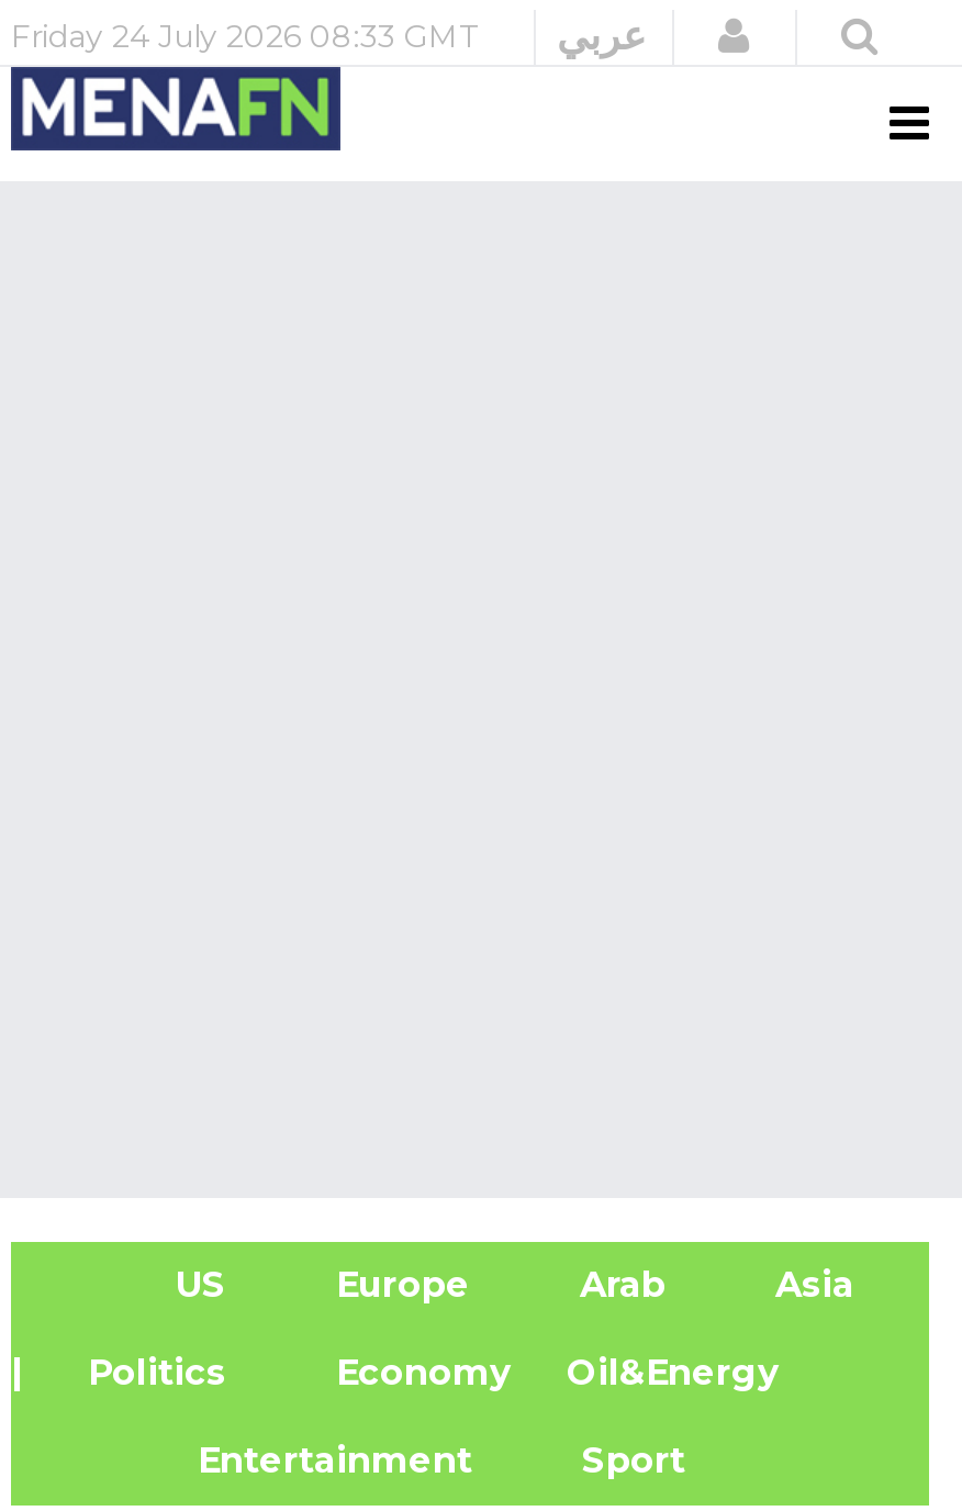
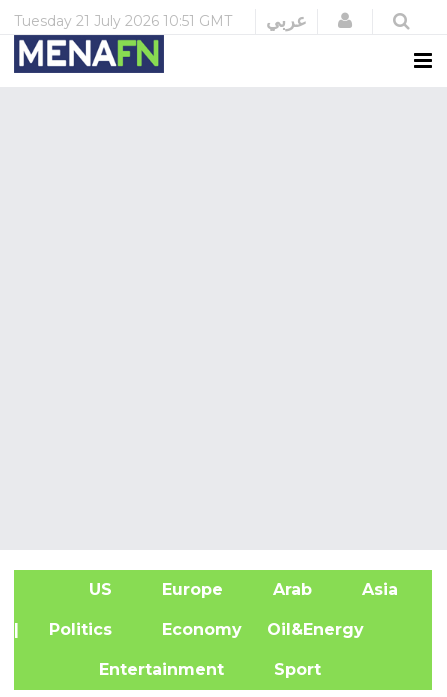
[11,16,477,56] Friday 24 July 2026 08:33 GMT -> [14,12,232,30] Tuesday 21 July 2026 10:51 GMT

